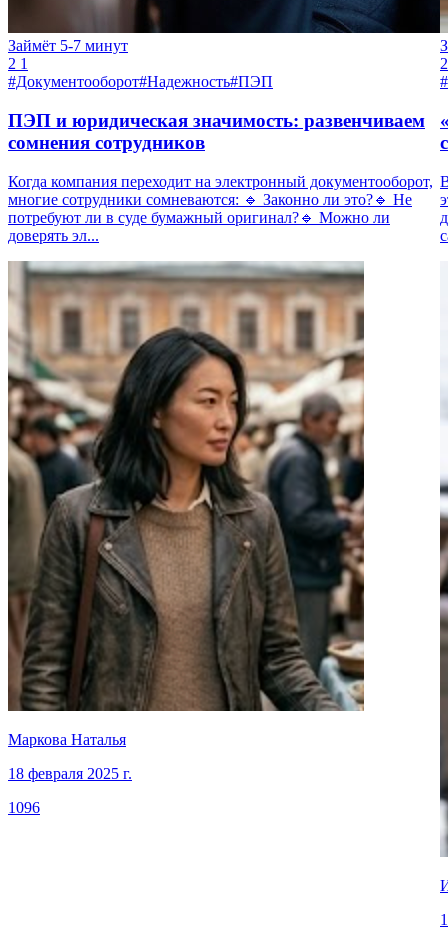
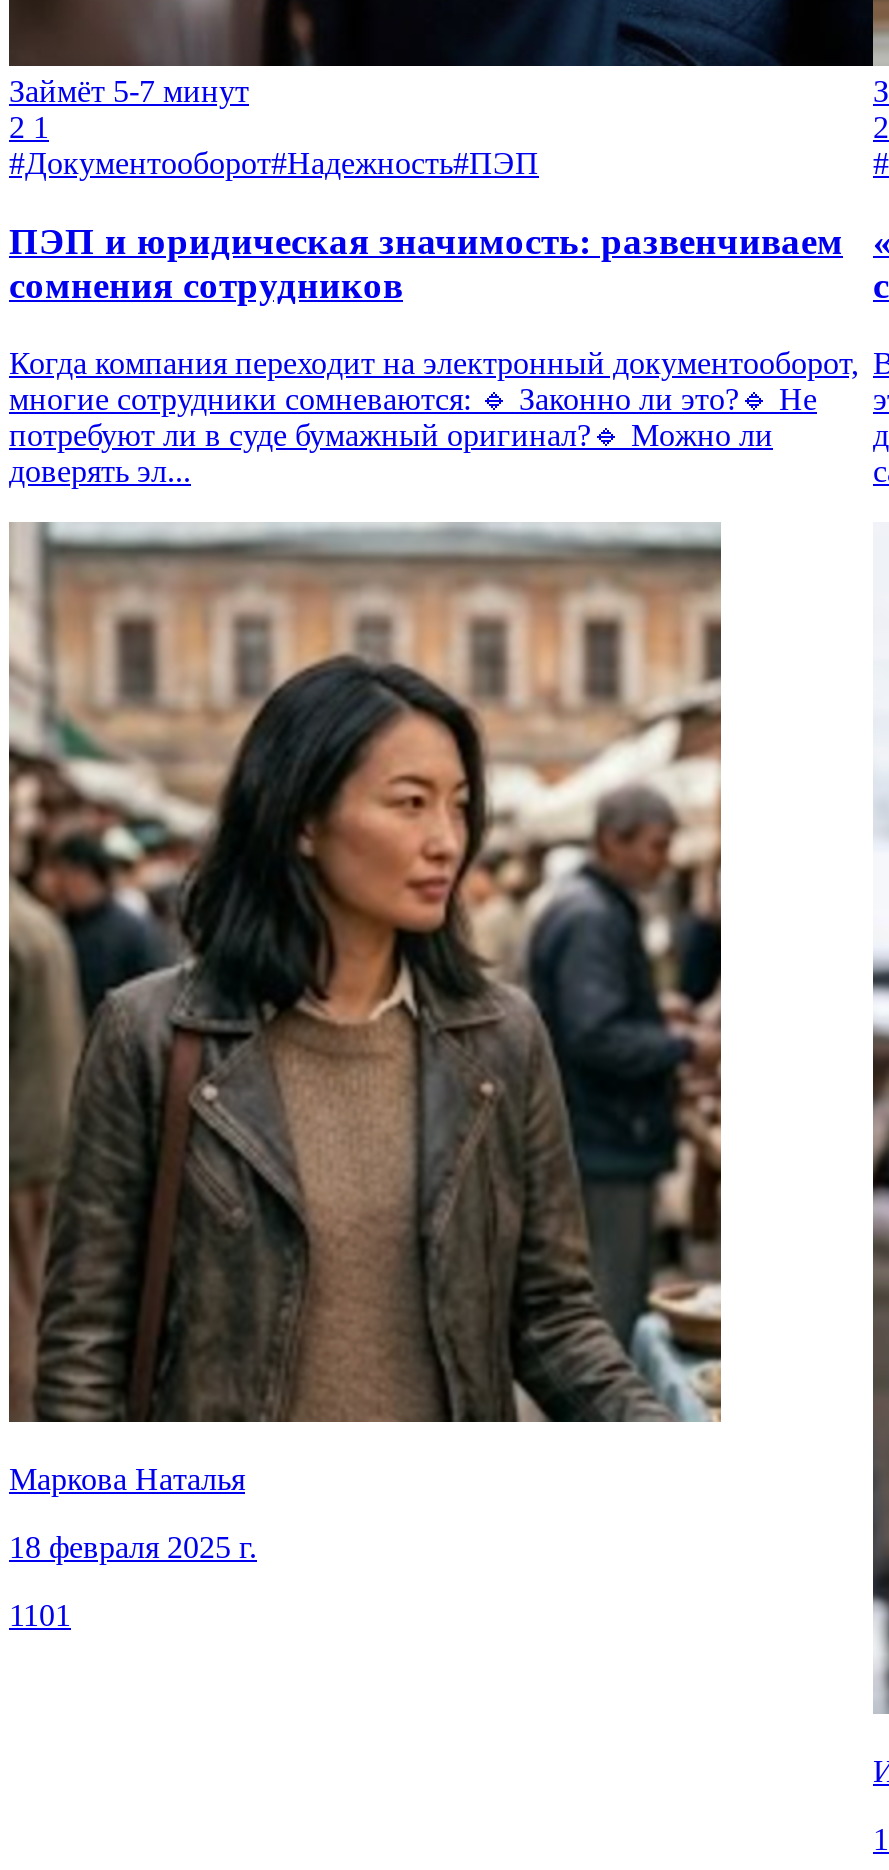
[8,799,40,816] 1096 -> [9,1597,71,1631] 1101

